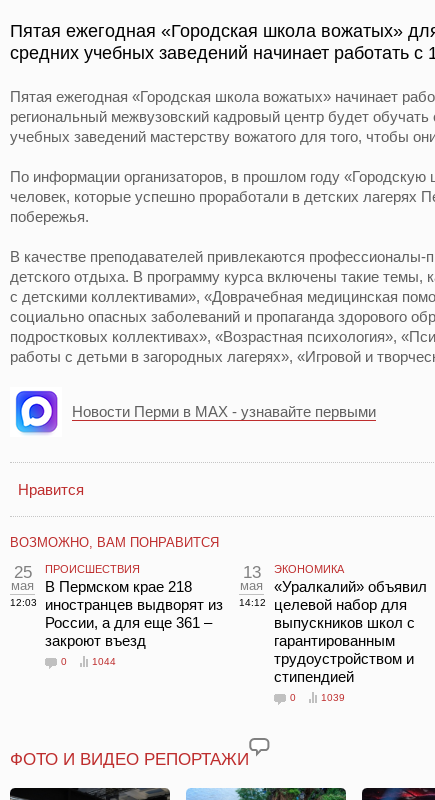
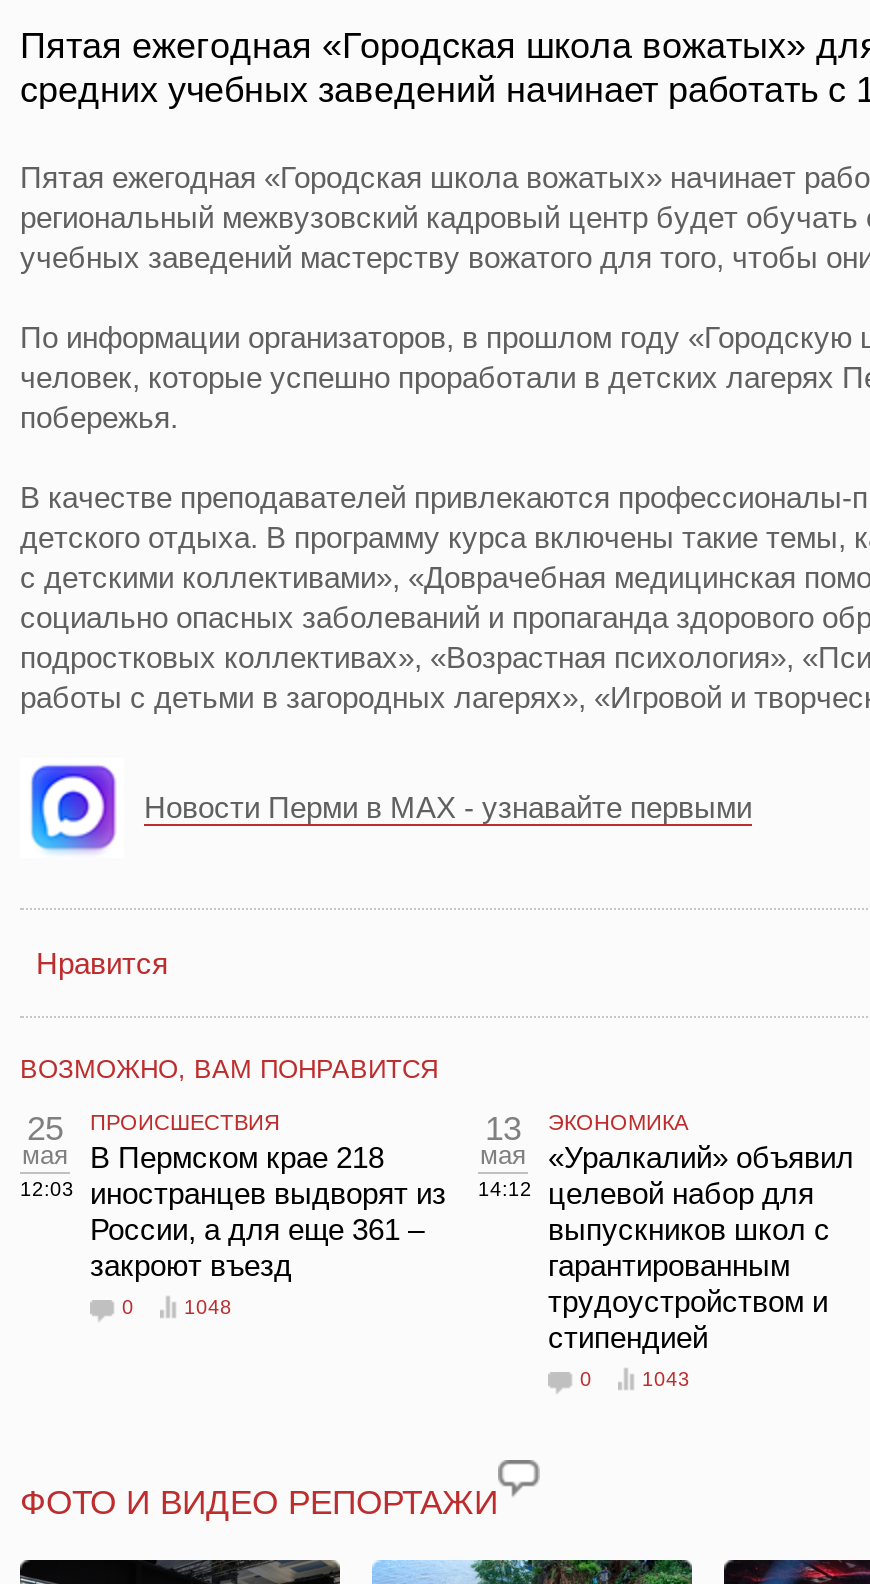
[92,656,116,667] 1044 -> [184,1296,232,1318] 1048
[321,692,345,703] 1039 -> [642,1368,690,1390] 1043

